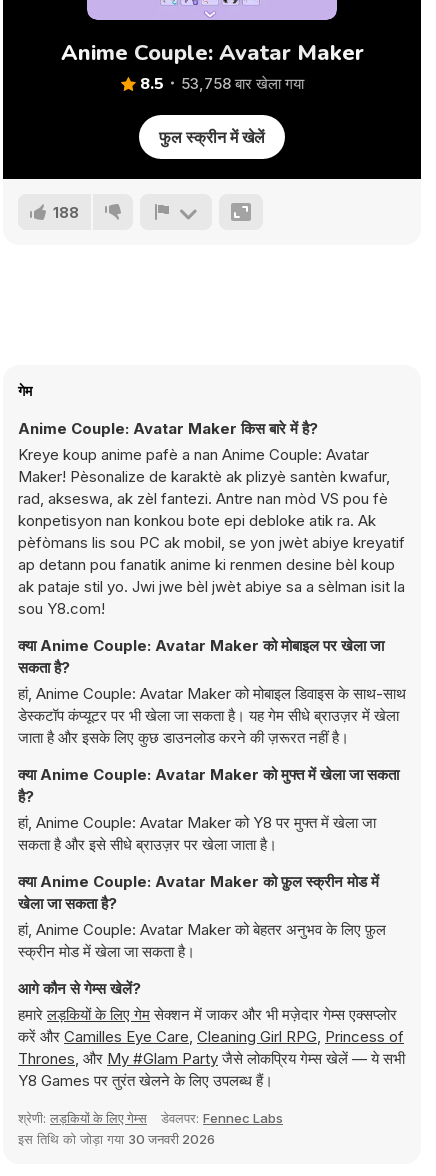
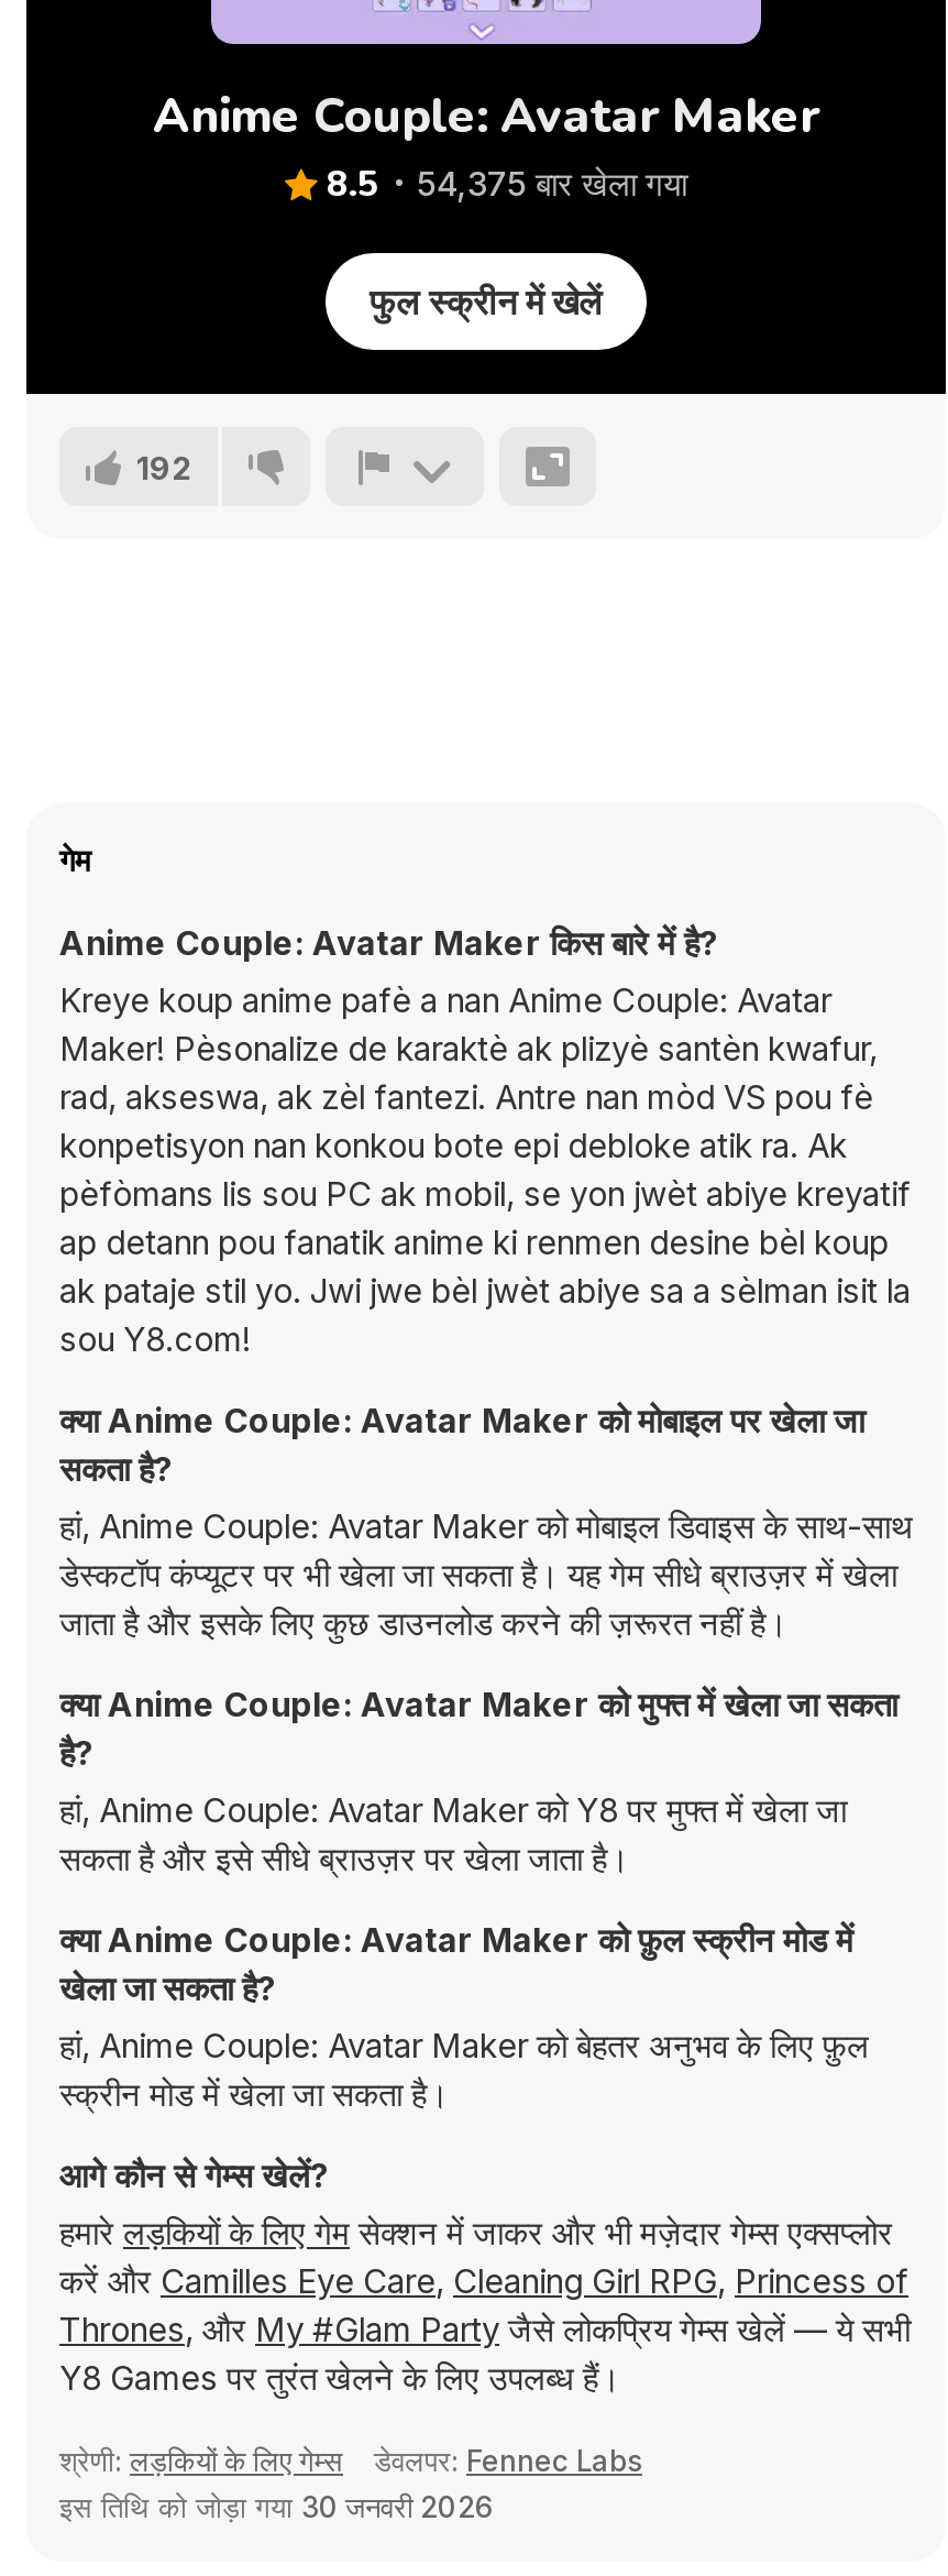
[139,73,303,95] 8.5 53,758 बार खेला गया -> [327,161,687,209] 8.5 54,375 बार खेला गया
[53,204,79,221] 188 -> [136,449,191,486] 192

